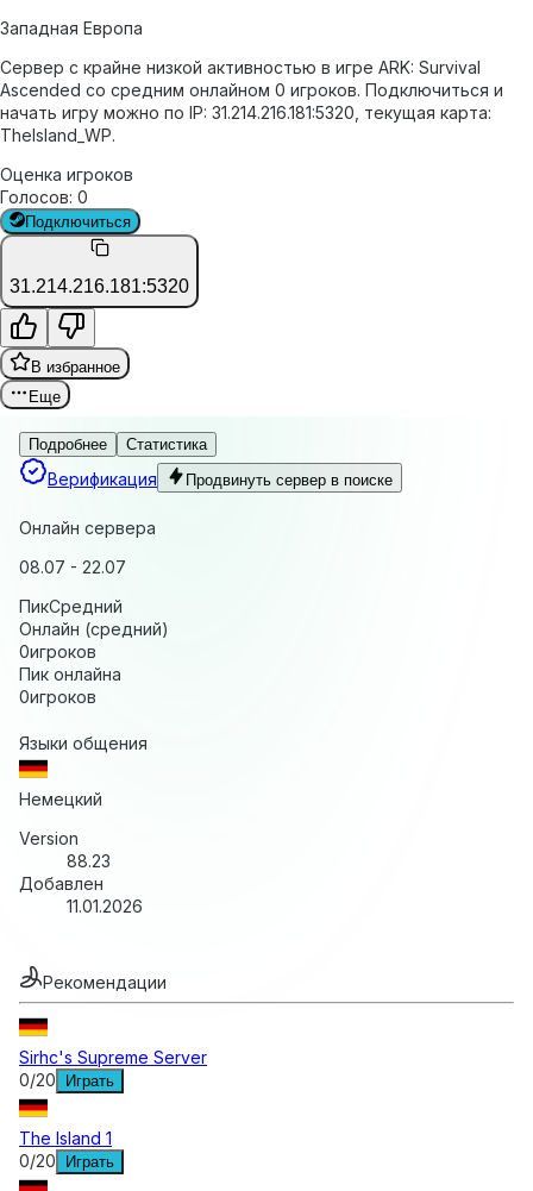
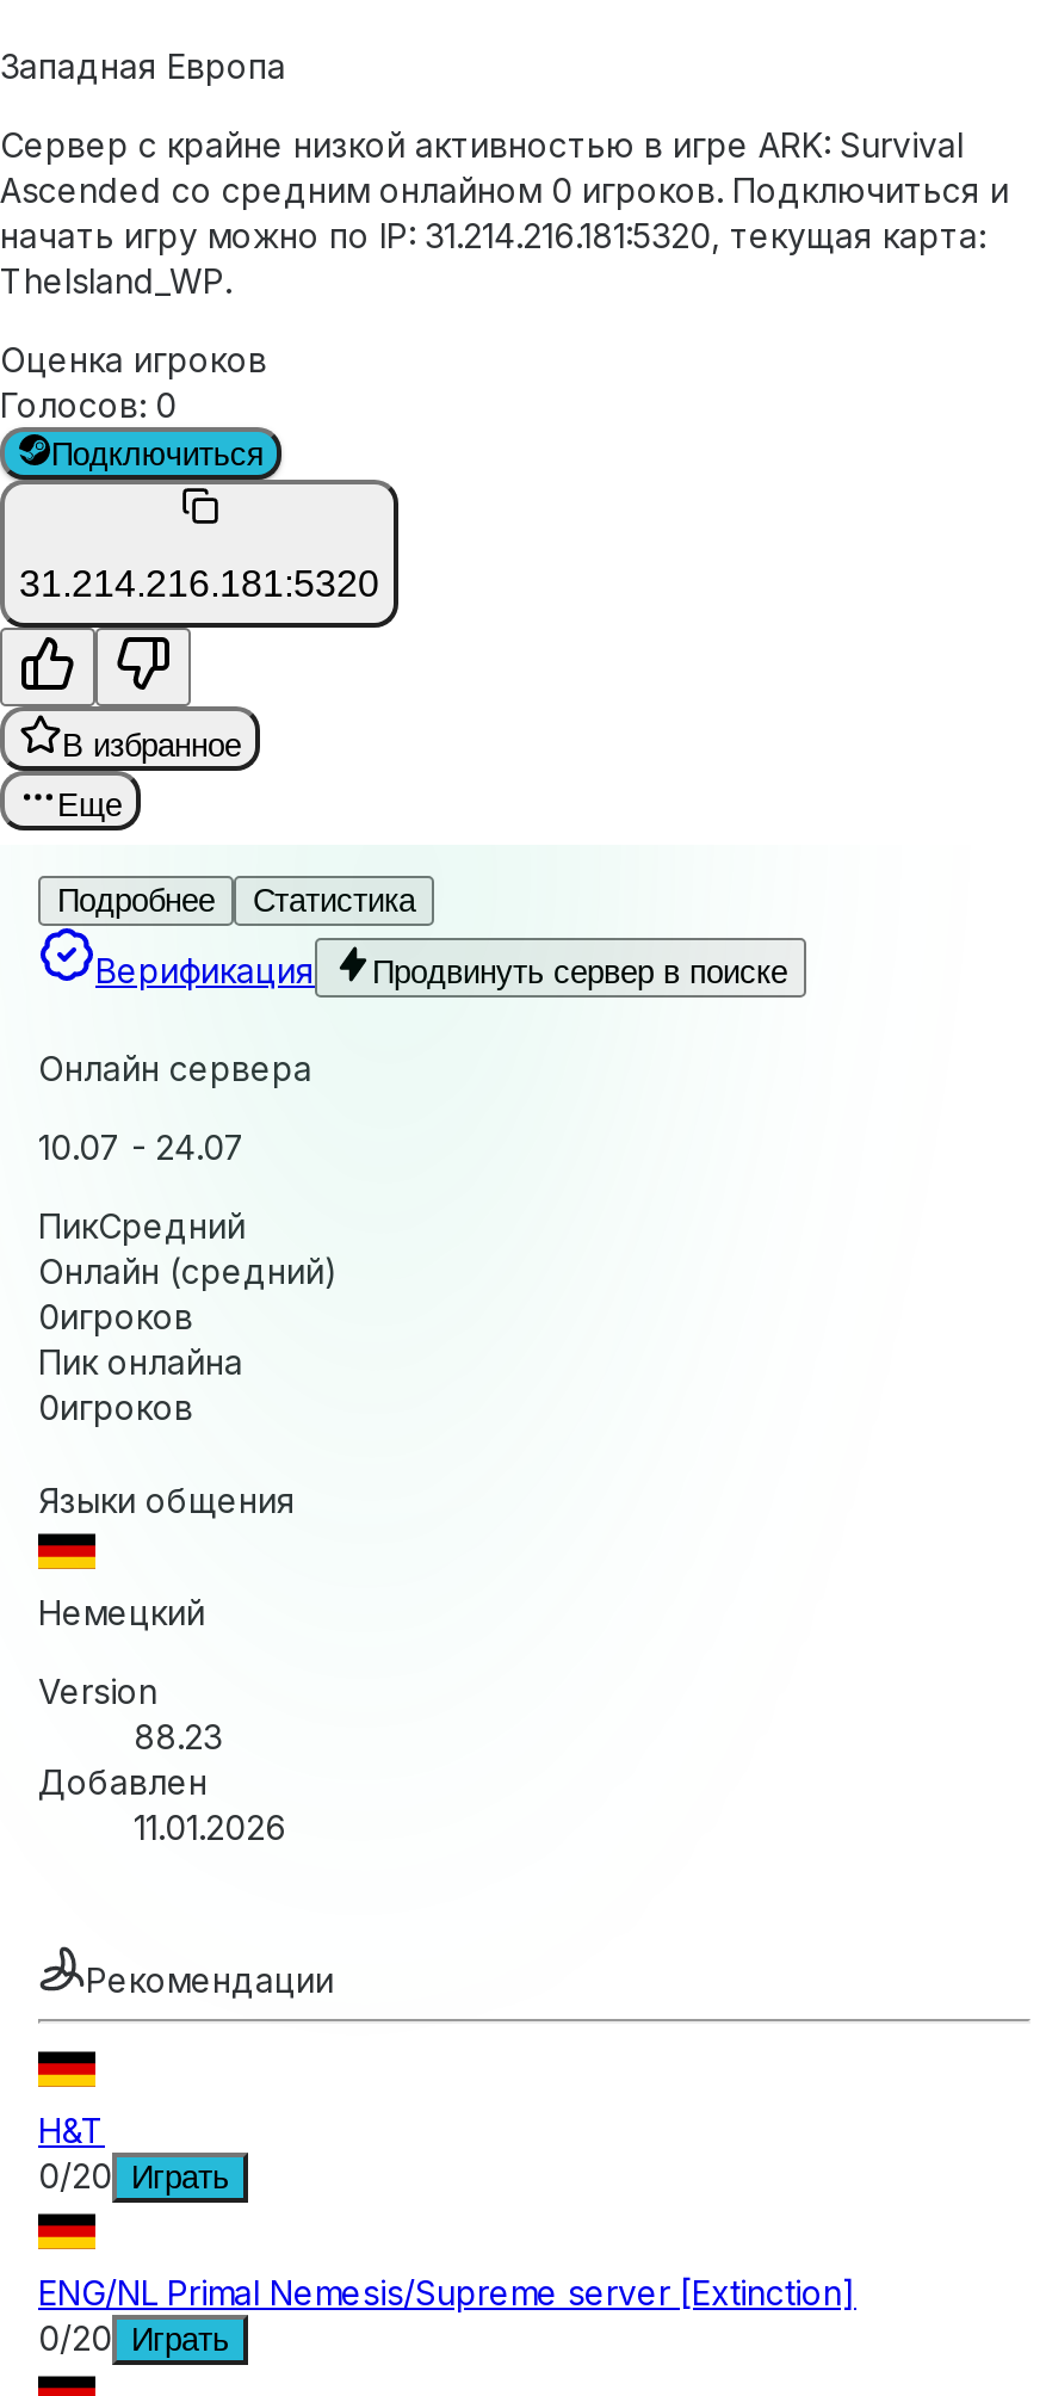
[19,557,126,577] 08.07 - 22.07 -> [38,1127,246,1167] 10.07 - 24.07
[19,1047,207,1067] Sirhc's Supreme Server -> [38,2110,105,2150] H&T
[19,1128,112,1148] The Island 1 -> [38,2272,856,2313] ENG/NL Primal Nemesis/Supreme server [Extinction]

